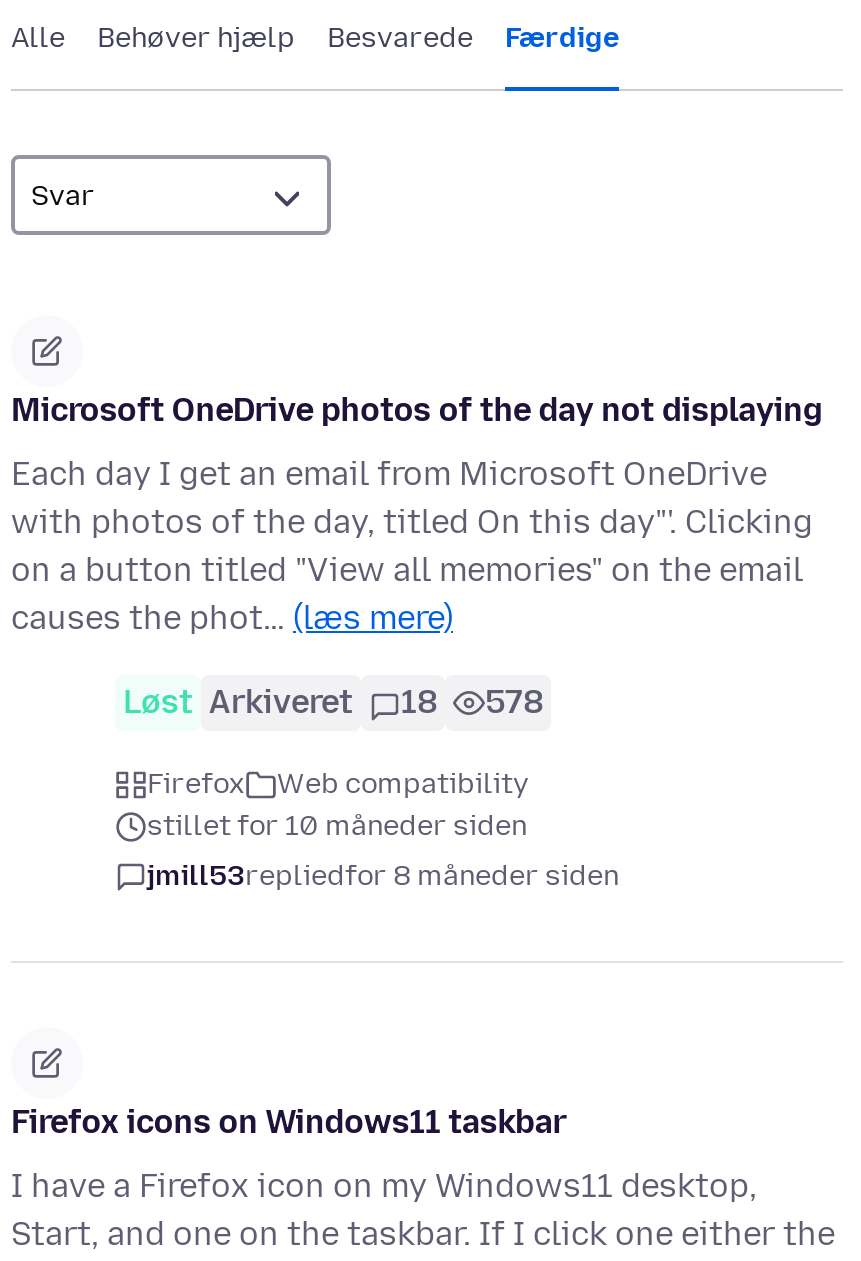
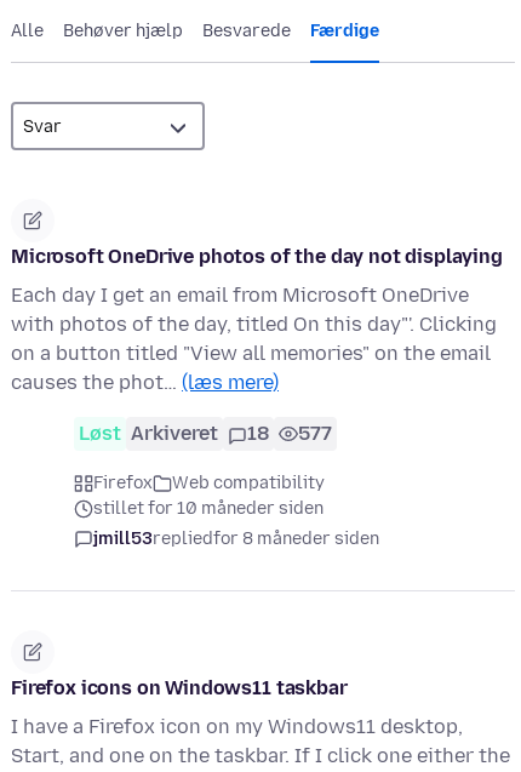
[123,684,543,722] Løst Arkiveret 18 578 -> [79,422,332,445] Løst Arkiveret 18 577

